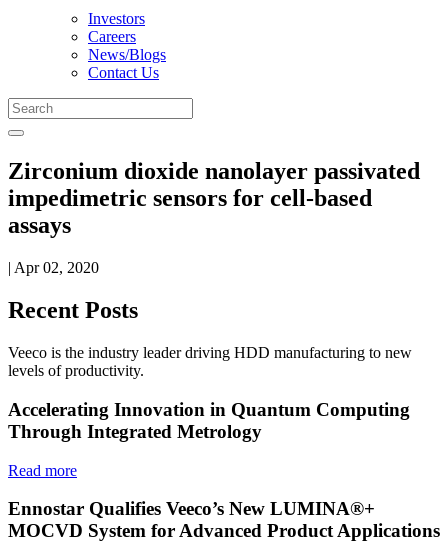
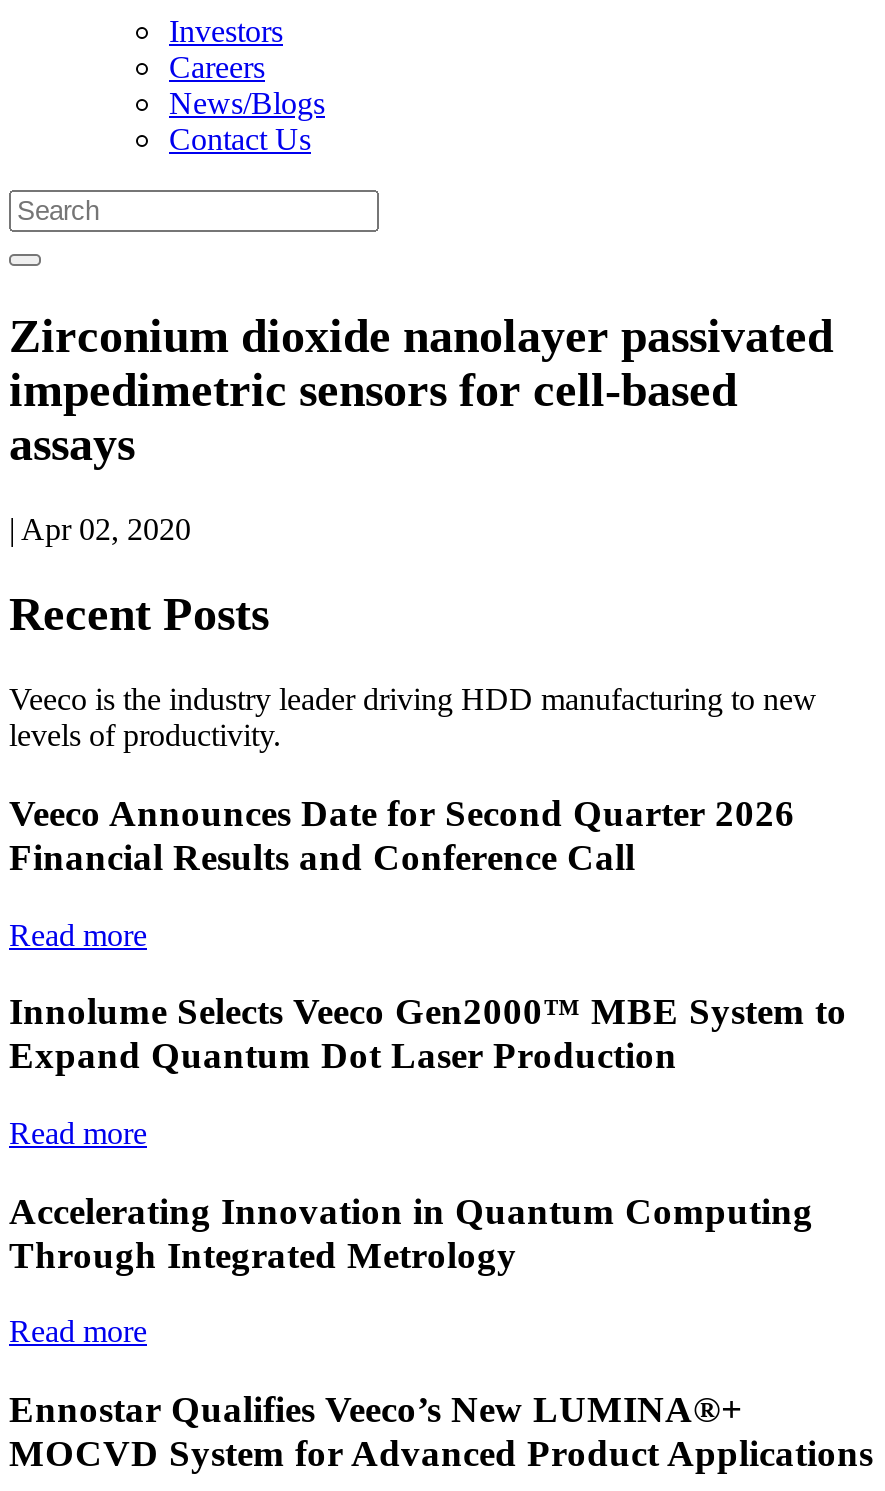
none -> [9,792,847,1150] Veeco Announces Date for Second Quarter 2026 | Financial Results and Conference Call | Read more | Innolume Selects Veeco Gen2000™ MBE System to | Expand Quantum Dot Laser Production | Read more

